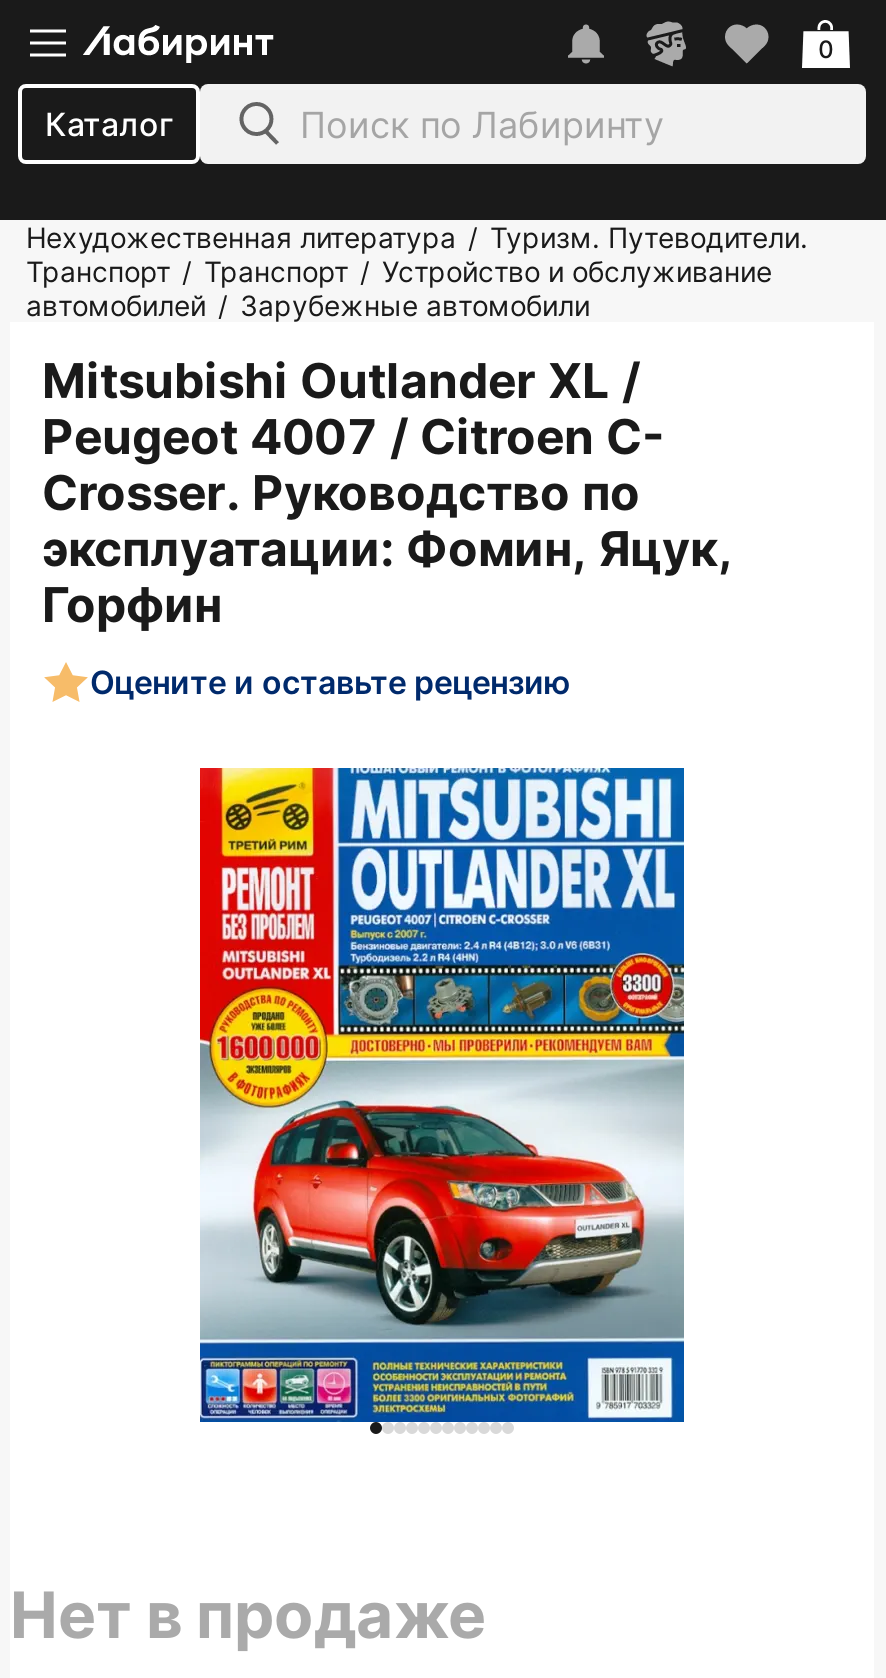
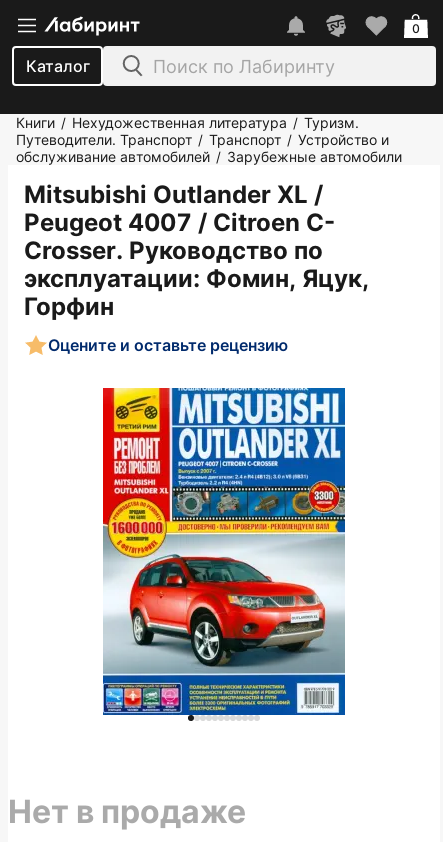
[26,220,808,322] Нехудожественная литература / Туризм. Путеводители. | Транспорт / Транспорт / Устройство и обслуживание | автомобилей / Зарубежные автомобили -> [16,114,402,165] Книги / Нехудожественная литература / Туризм. | Путеводители. Транспорт / Транспорт / Устройство и | обслуживание автомобилей / Зарубежные автомобили

